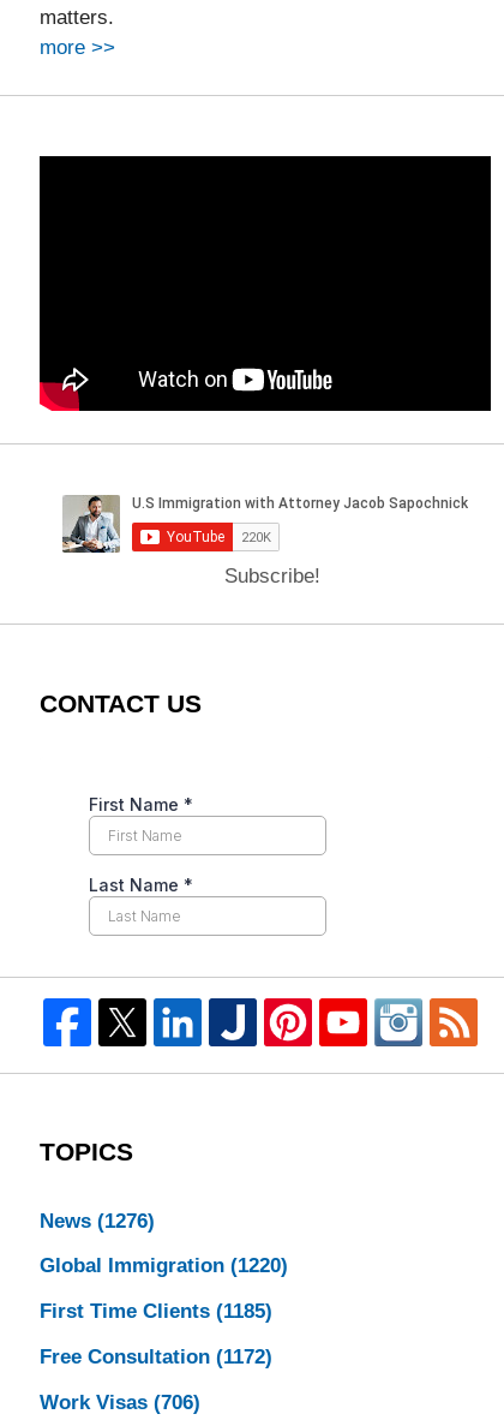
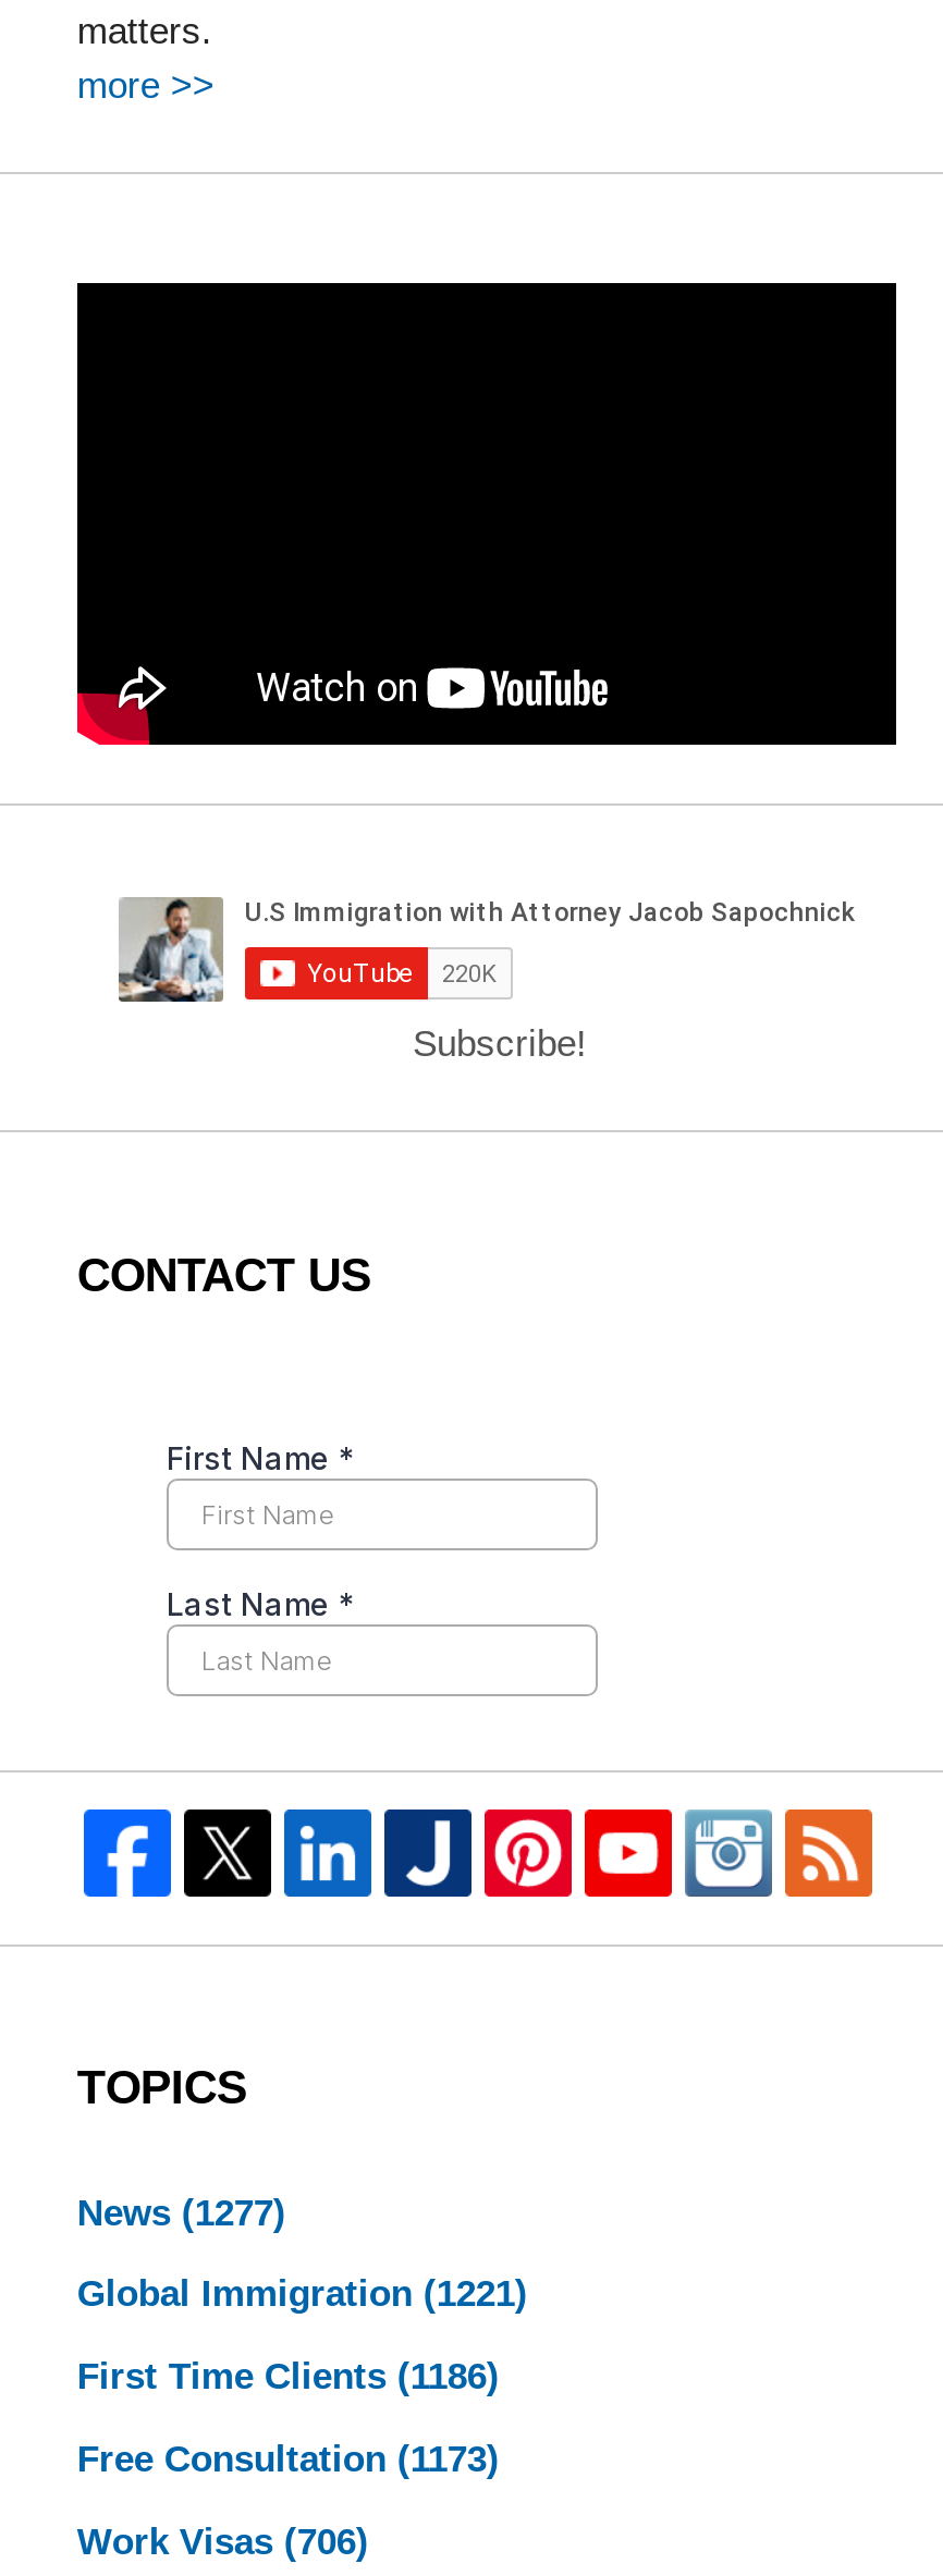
[39,1209,155,1232] News (1276) -> [77,2192,286,2233] News (1277)
[39,1255,288,1278] Global Immigration (1220) -> [77,2274,528,2316] Global Immigration (1221)
[39,1300,272,1323] First Time Clients (1185) -> [77,2357,499,2398] First Time Clients (1186)
[39,1345,272,1368] Free Consultation (1172) -> [77,2439,499,2480] Free Consultation (1173)

